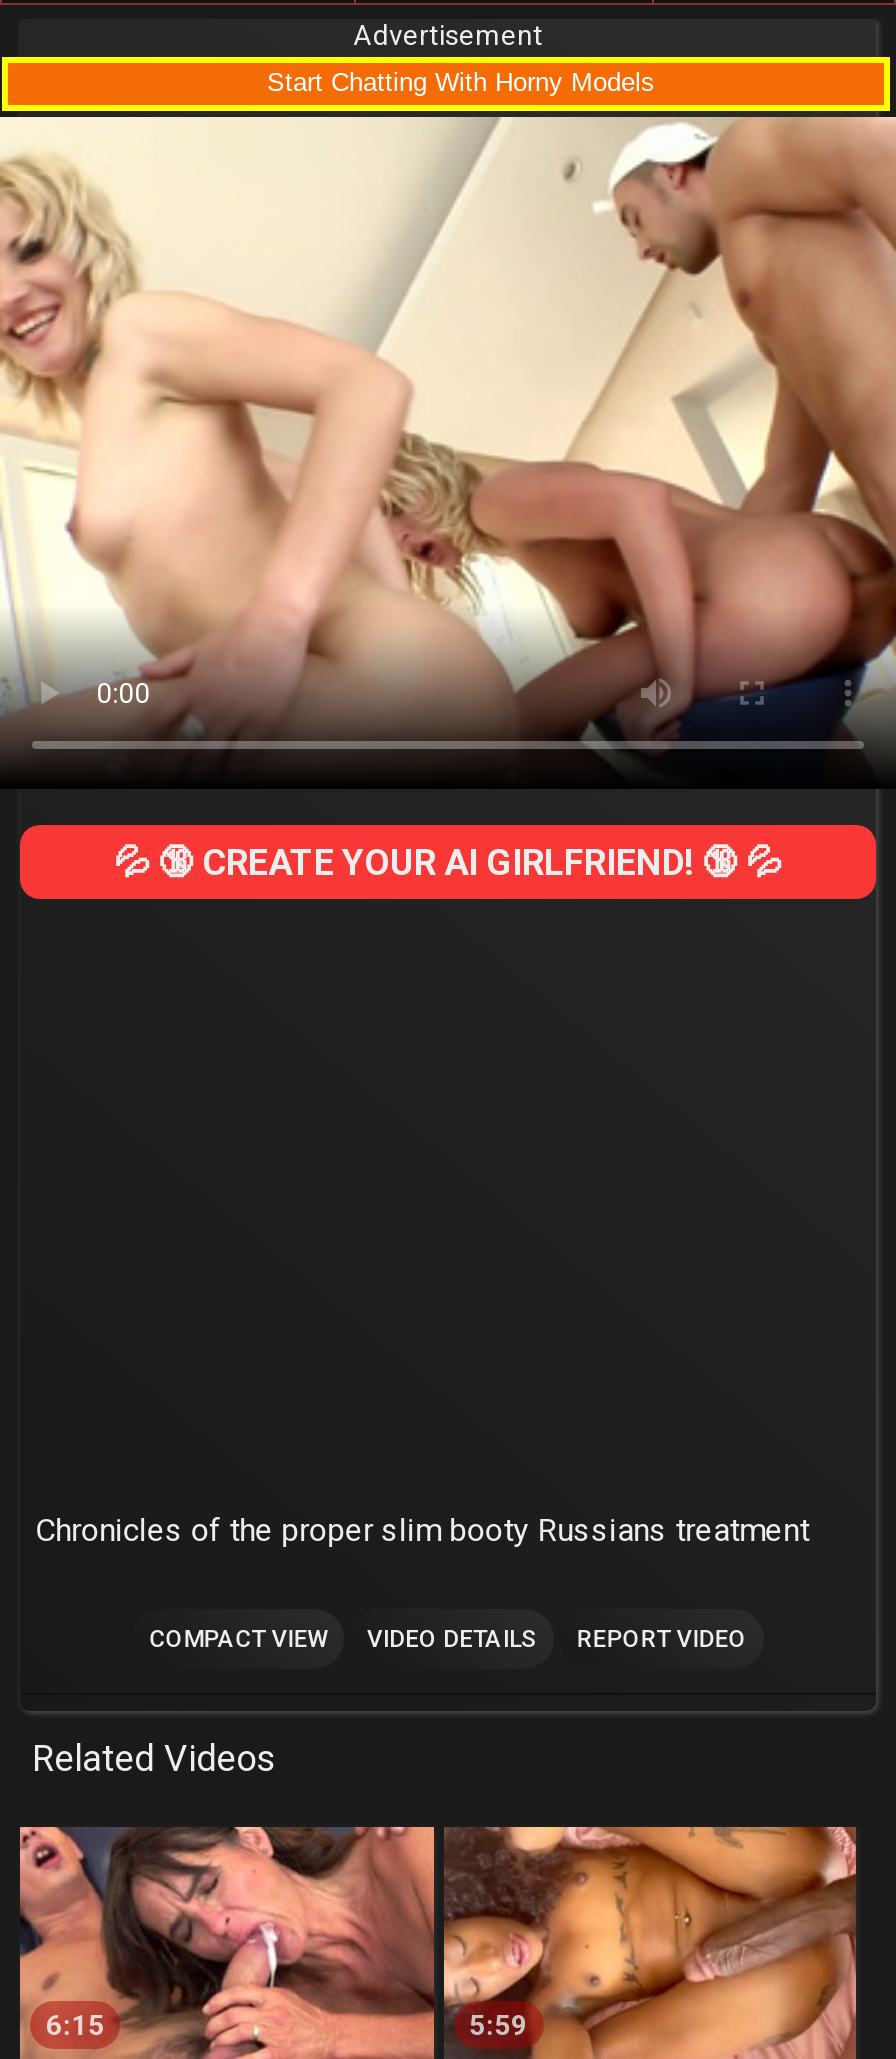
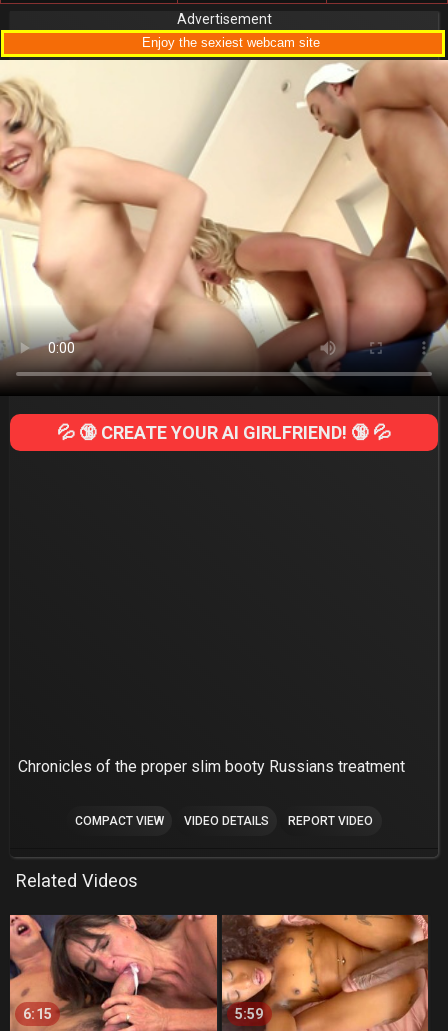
[267,67,655,97] Start Chatting With Horny Models -> [141,35,319,50] Enjoy the sexiest webcam site

